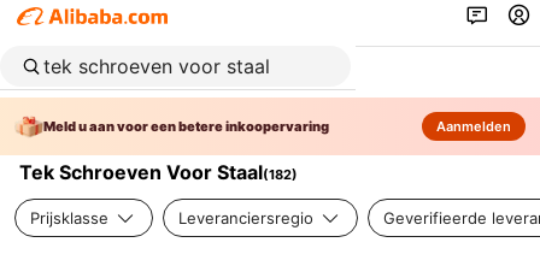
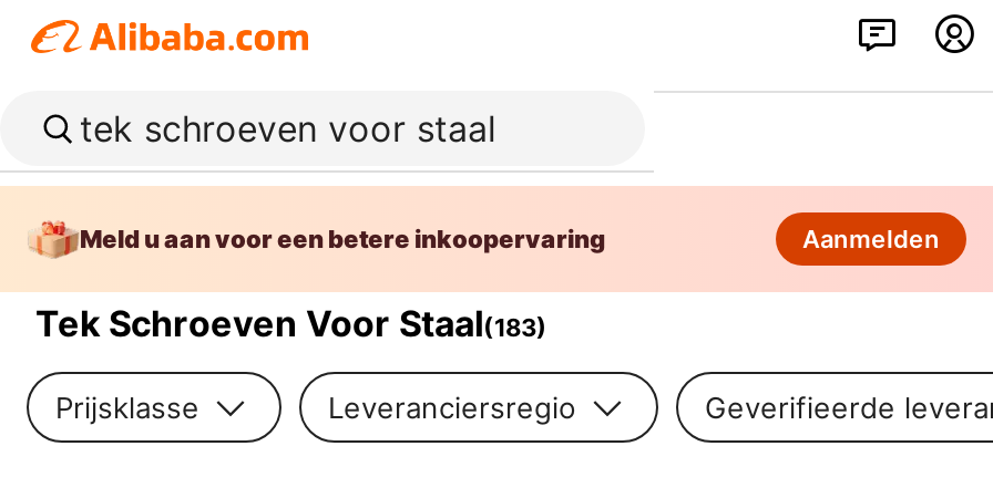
[19,160,298,184] Tek Schroeven Voor Staal(182) -> [35,301,547,345] Tek Schroeven Voor Staal(183)

